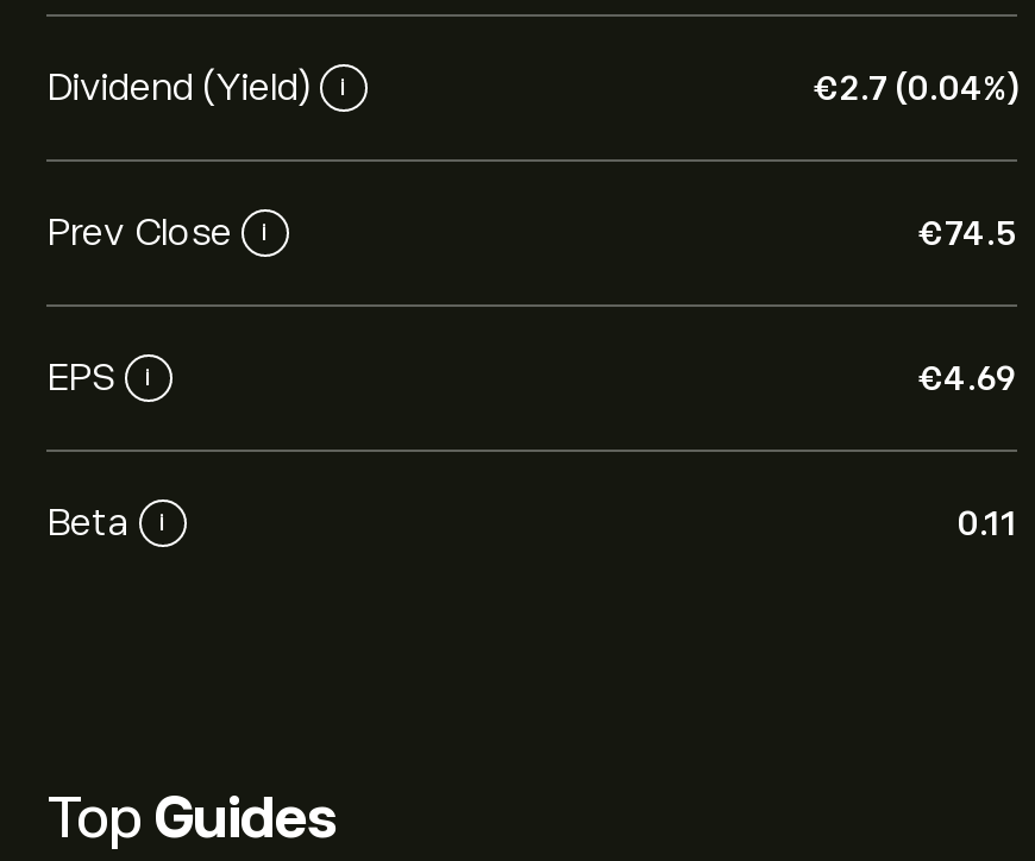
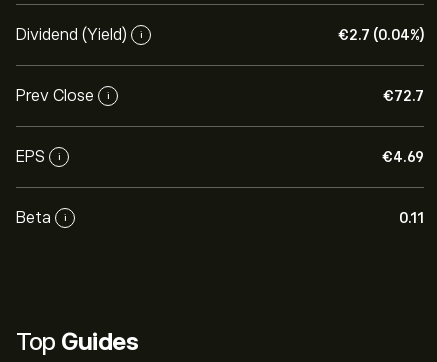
[917,214,1017,252] €74.5 -> [383,88,424,104] €72.7

